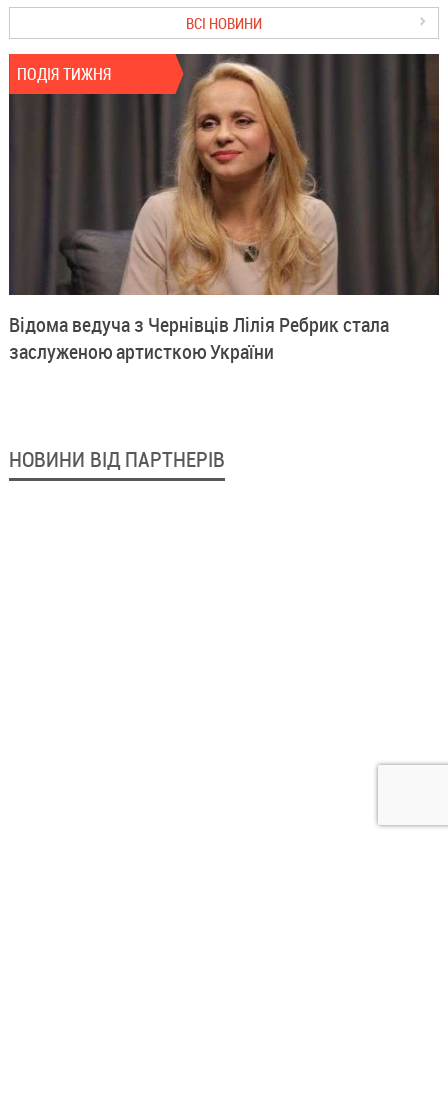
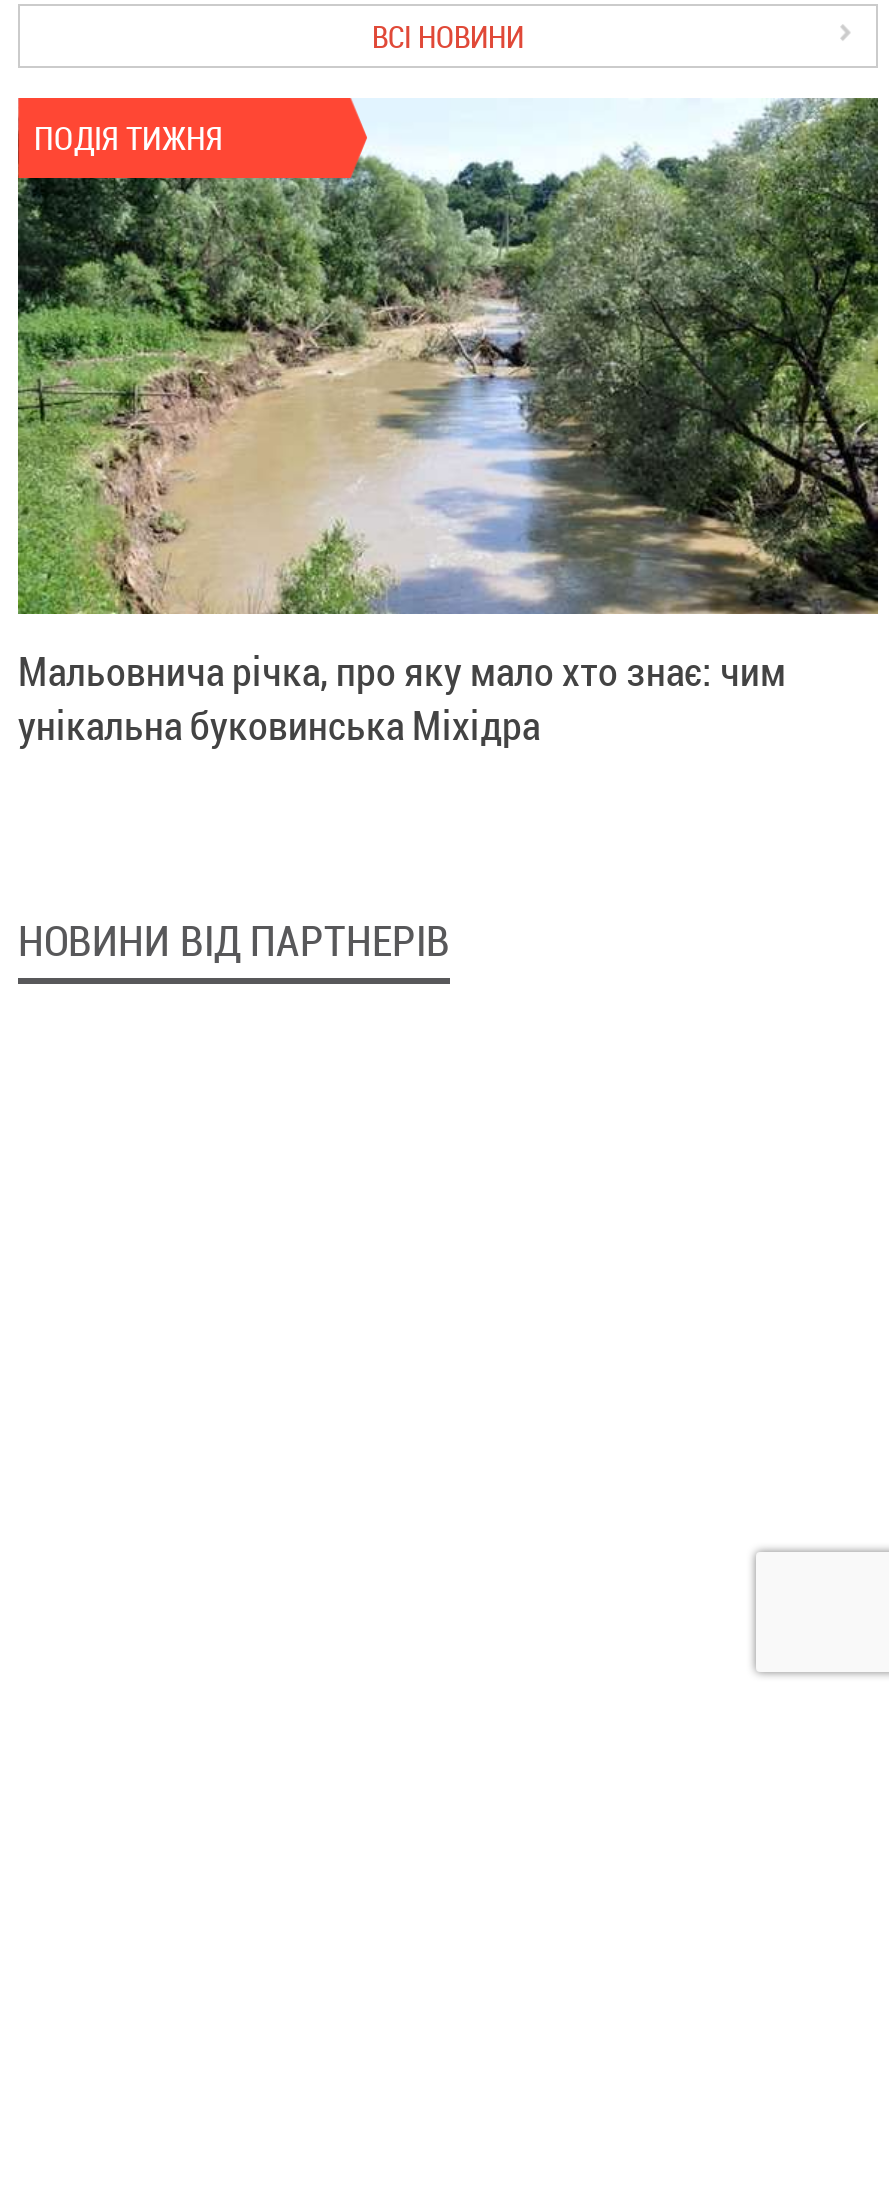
[8,53,440,365] [image] | Відома ведуча з Чернівців Лілія Ребрик стала | заслуженою артисткою України -> [16,98,880,752] [image] | Мальовнича річка, про яку мало хто знає: чим | унікальна буковинська Міхідра

